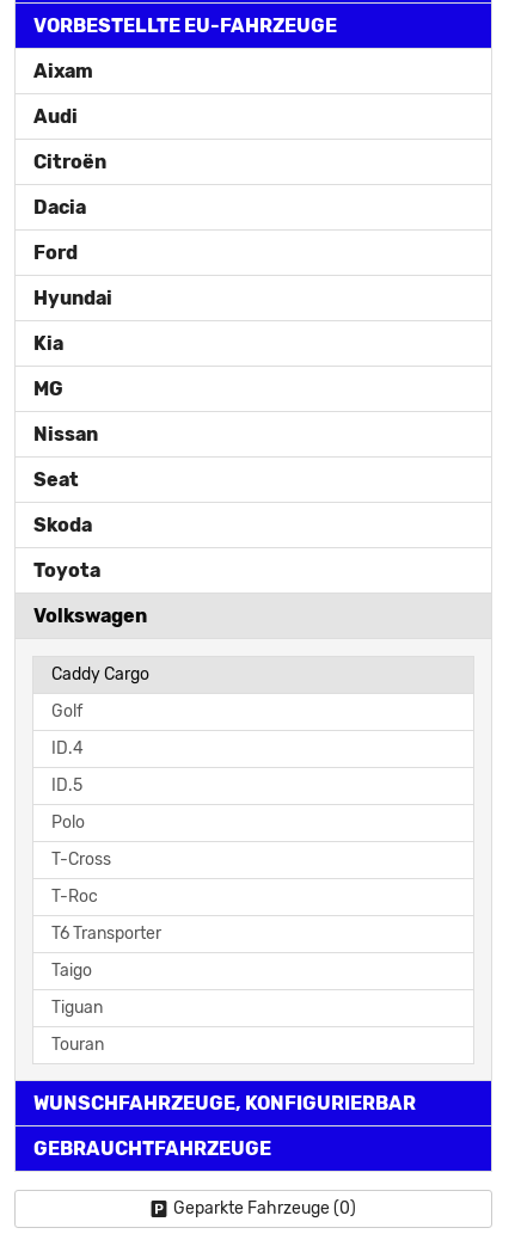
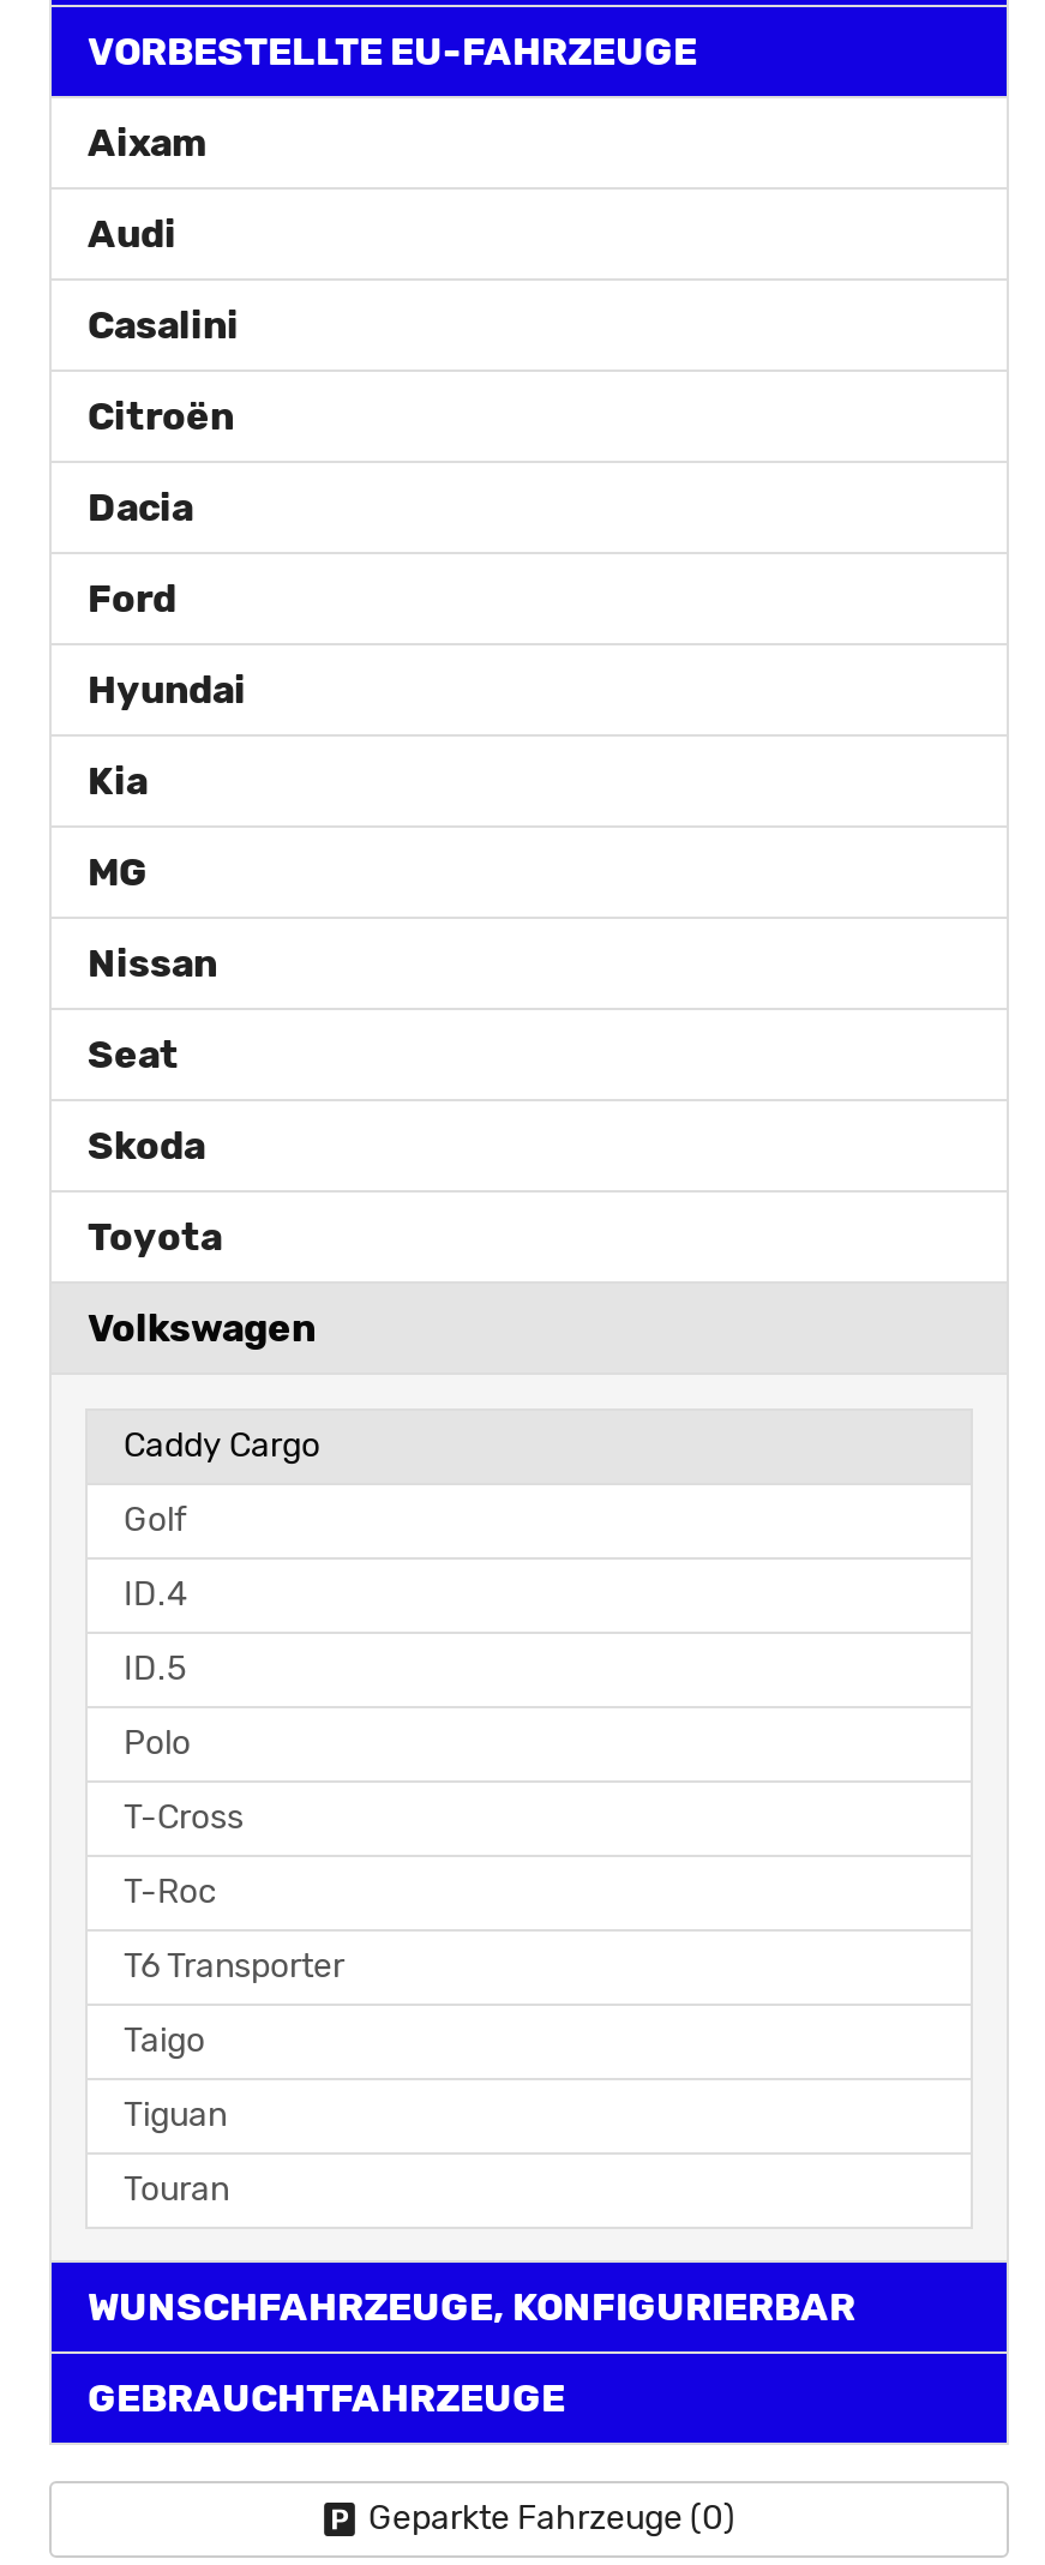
none -> [88,302,239,347] Casalini

